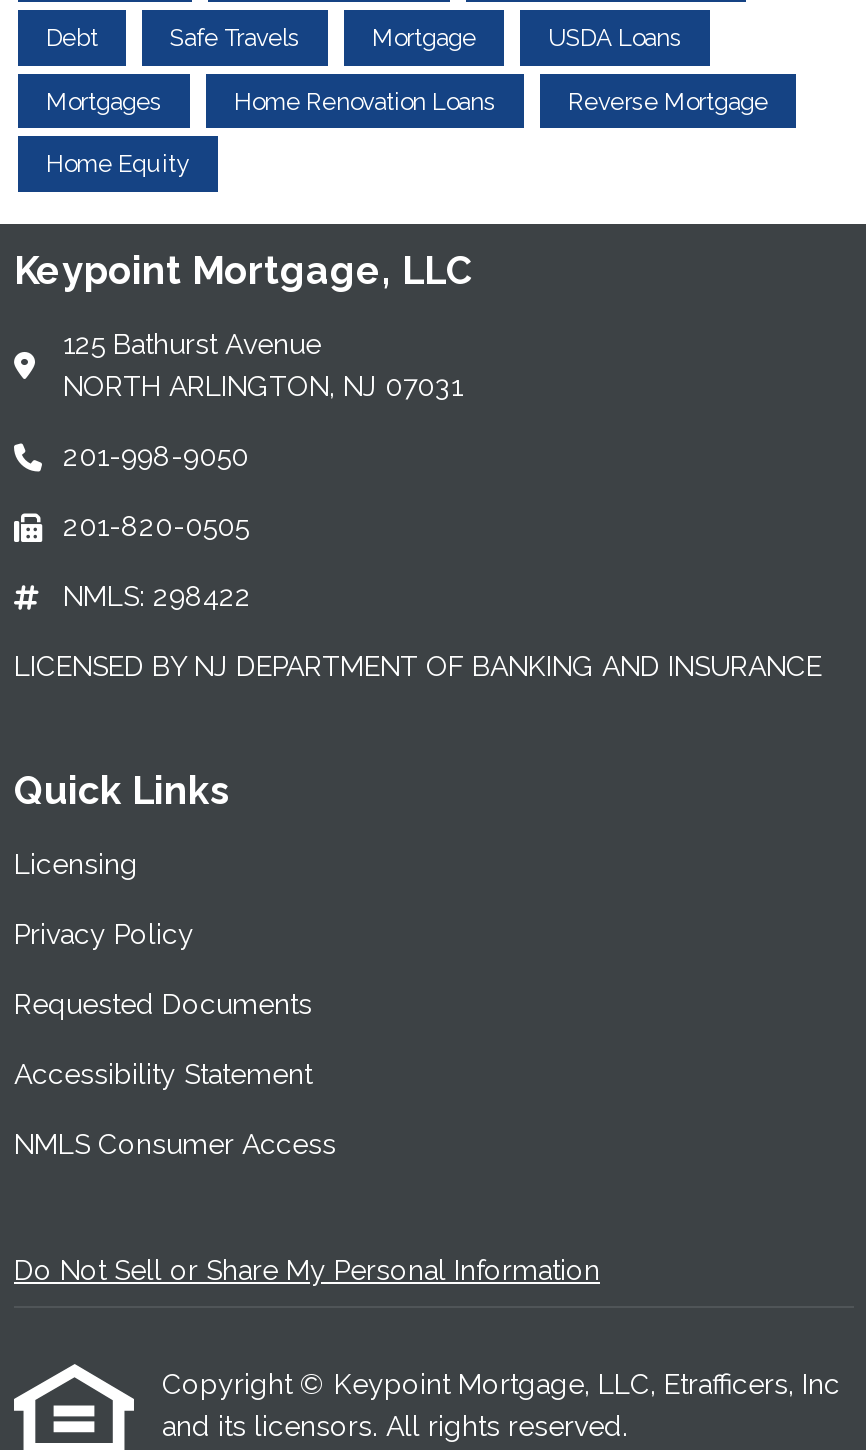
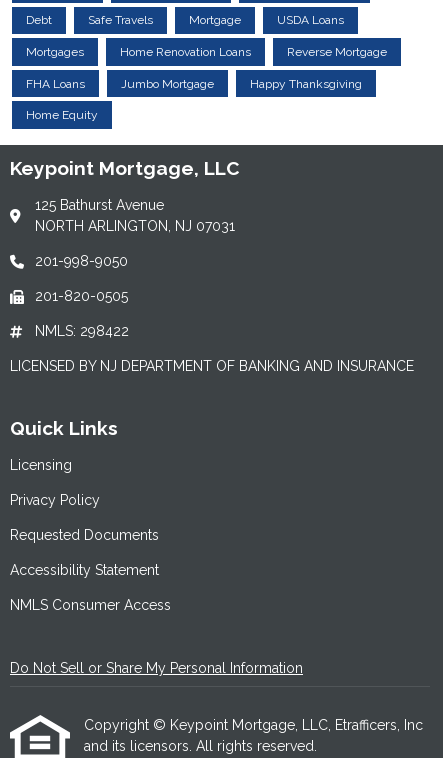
none -> [26,76,362,90] FHA Loans | Jumbo Mortgage | Happy Thanksgiving

